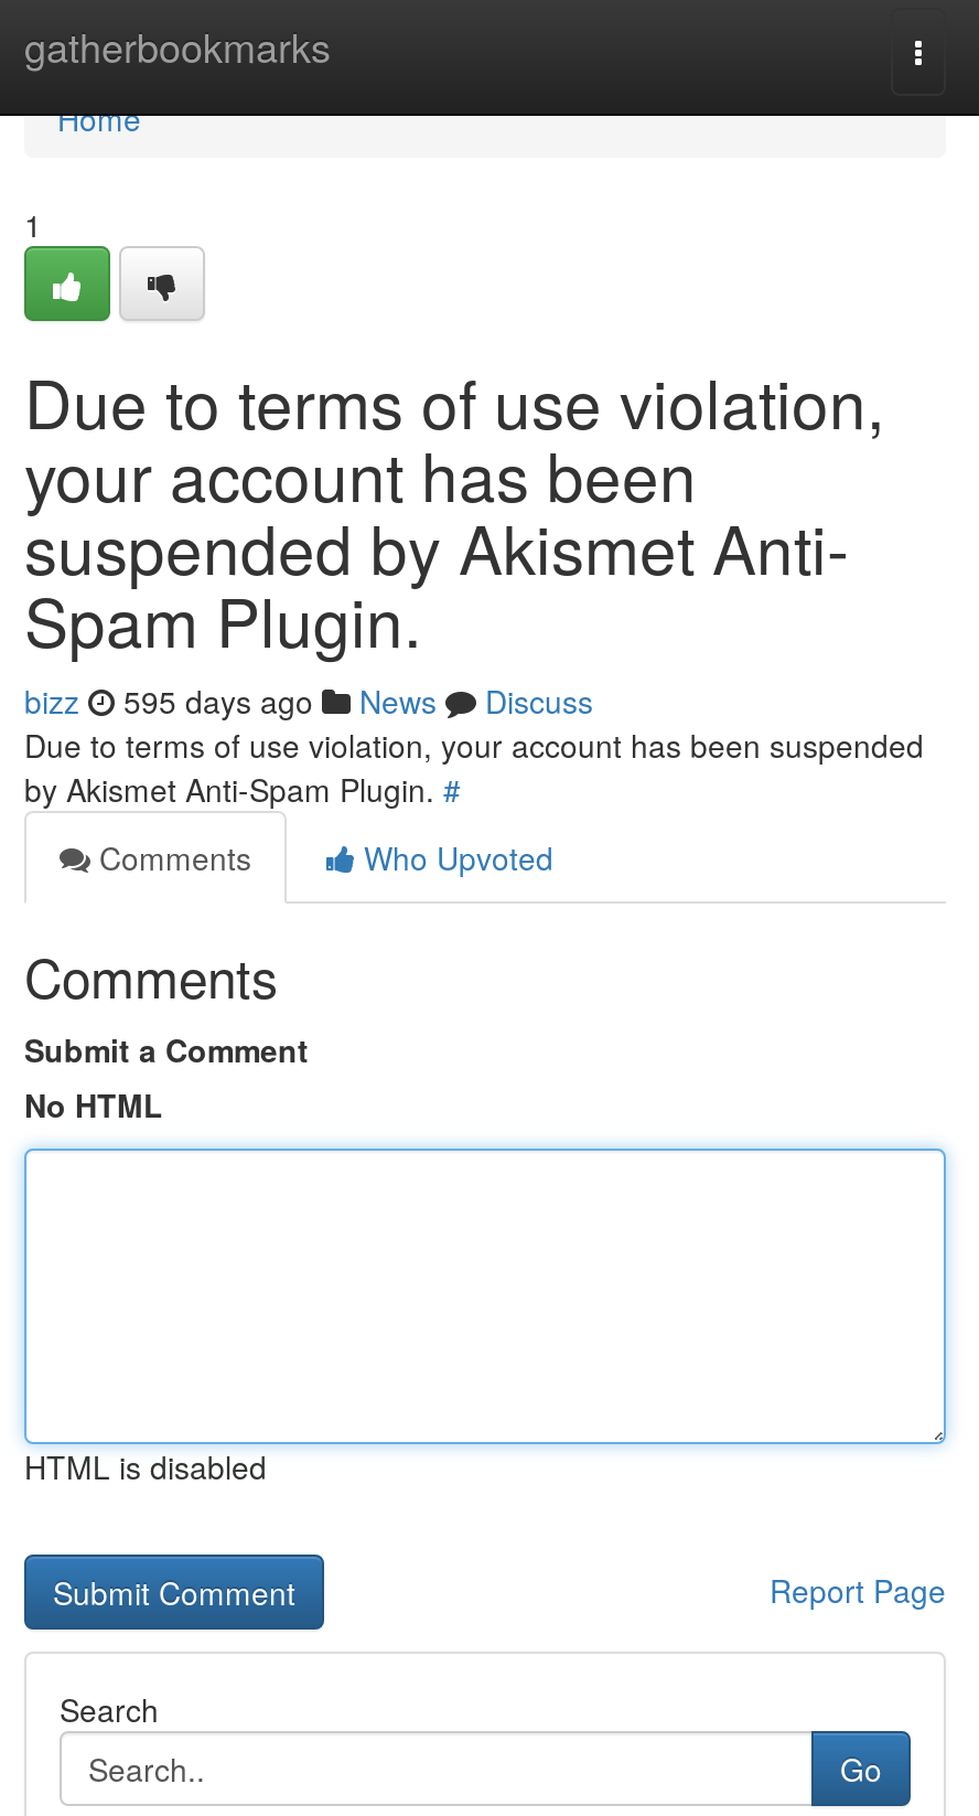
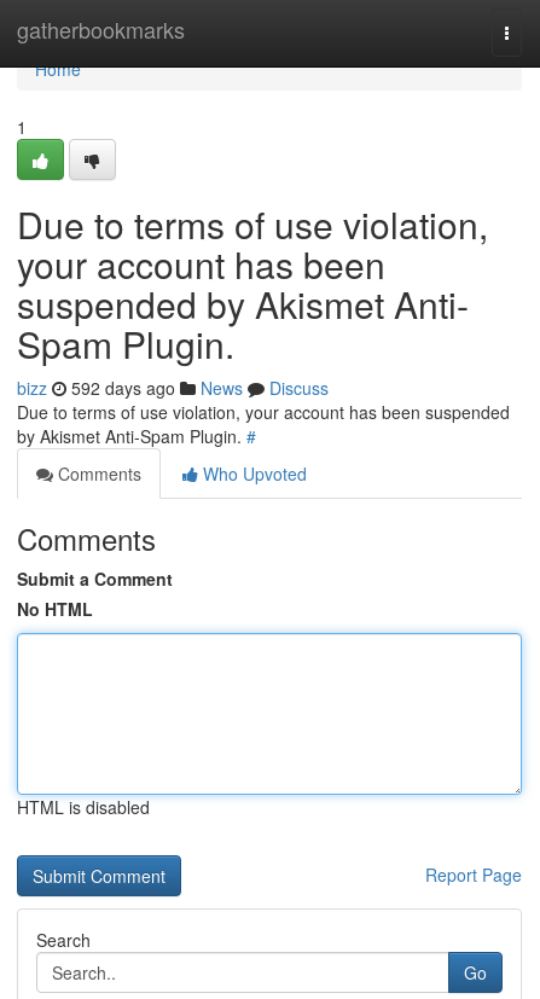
[24,679,593,723] bizz 595 days ago News Discuss -> [17,376,329,400] bizz 592 days ago News Discuss

